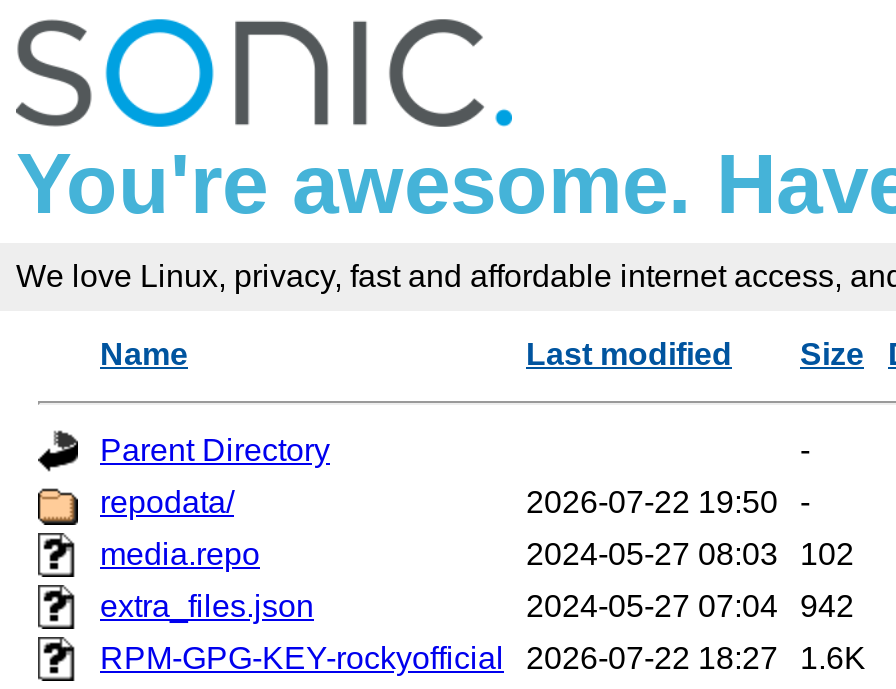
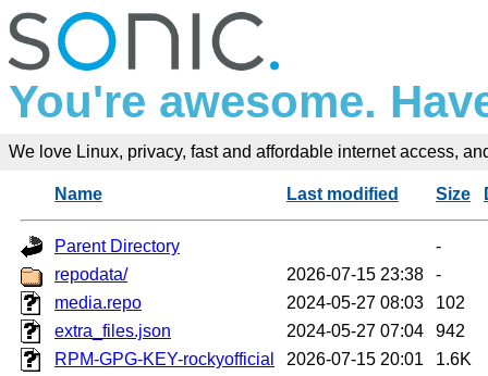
[526,485,778,519] 2026-07-22 19:50 -> [286,265,424,284] 2026-07-15 23:38
[100,641,866,675] RPM-GPG-KEY-rockyofficial 2026-07-22 18:27 1.6K -> [54,350,472,368] RPM-GPG-KEY-rockyofficial 2026-07-15 20:01 1.6K

